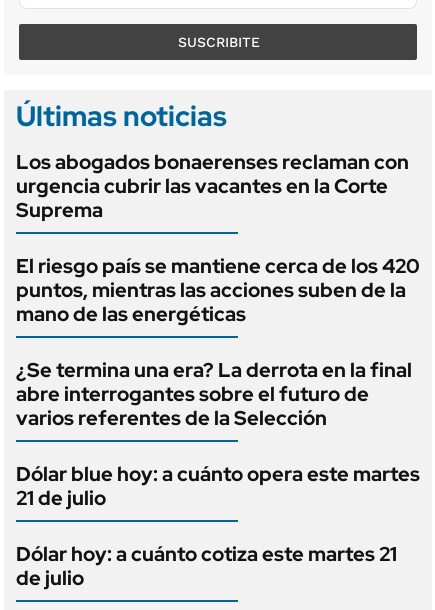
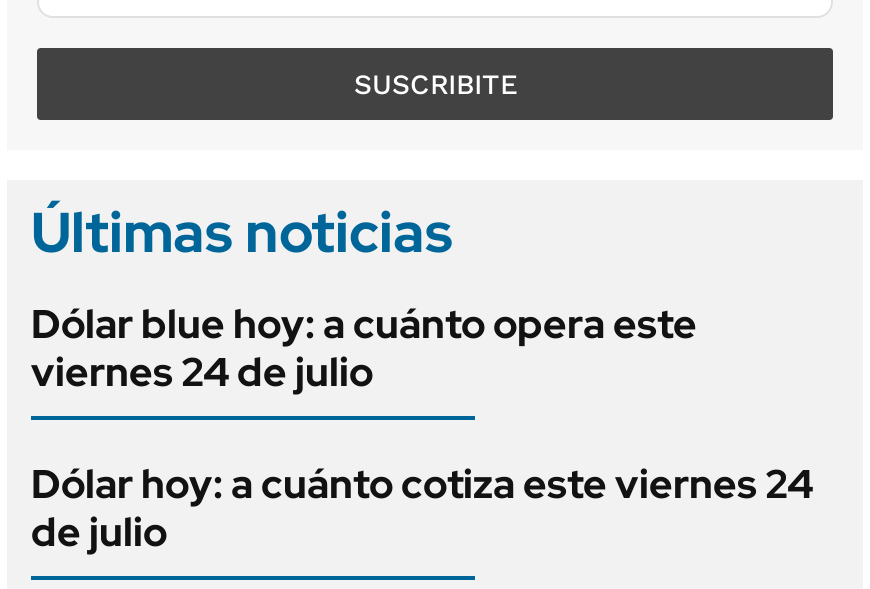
[16,149,420,567] Los abogados bonaerenses reclaman con | urgencia cubrir las vacantes en la Corte | Suprema | El riesgo país se mantiene cerca de los 420 | puntos, mientras las acciones suben de la | mano de las energéticas | ¿Se termina una era? La derrota en la final | abre interrogantes sobre el futuro de | varios referentes de la Selección | Dólar blue hoy: a cuánto opera este martes | 21 de julio | Dólar hoy: a cuánto cotiza este martes 21 -> [31,297,813,509] Dólar blue hoy: a cuánto opera este | viernes 24 de julio | Dólar hoy: a cuánto cotiza este viernes 24

